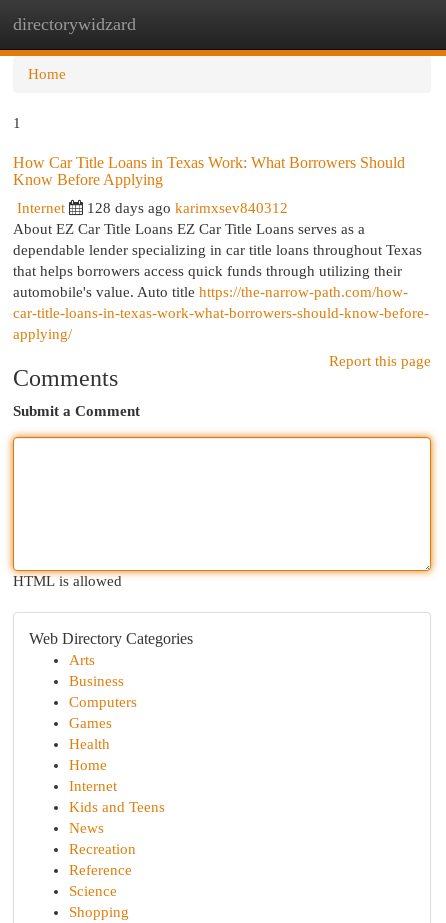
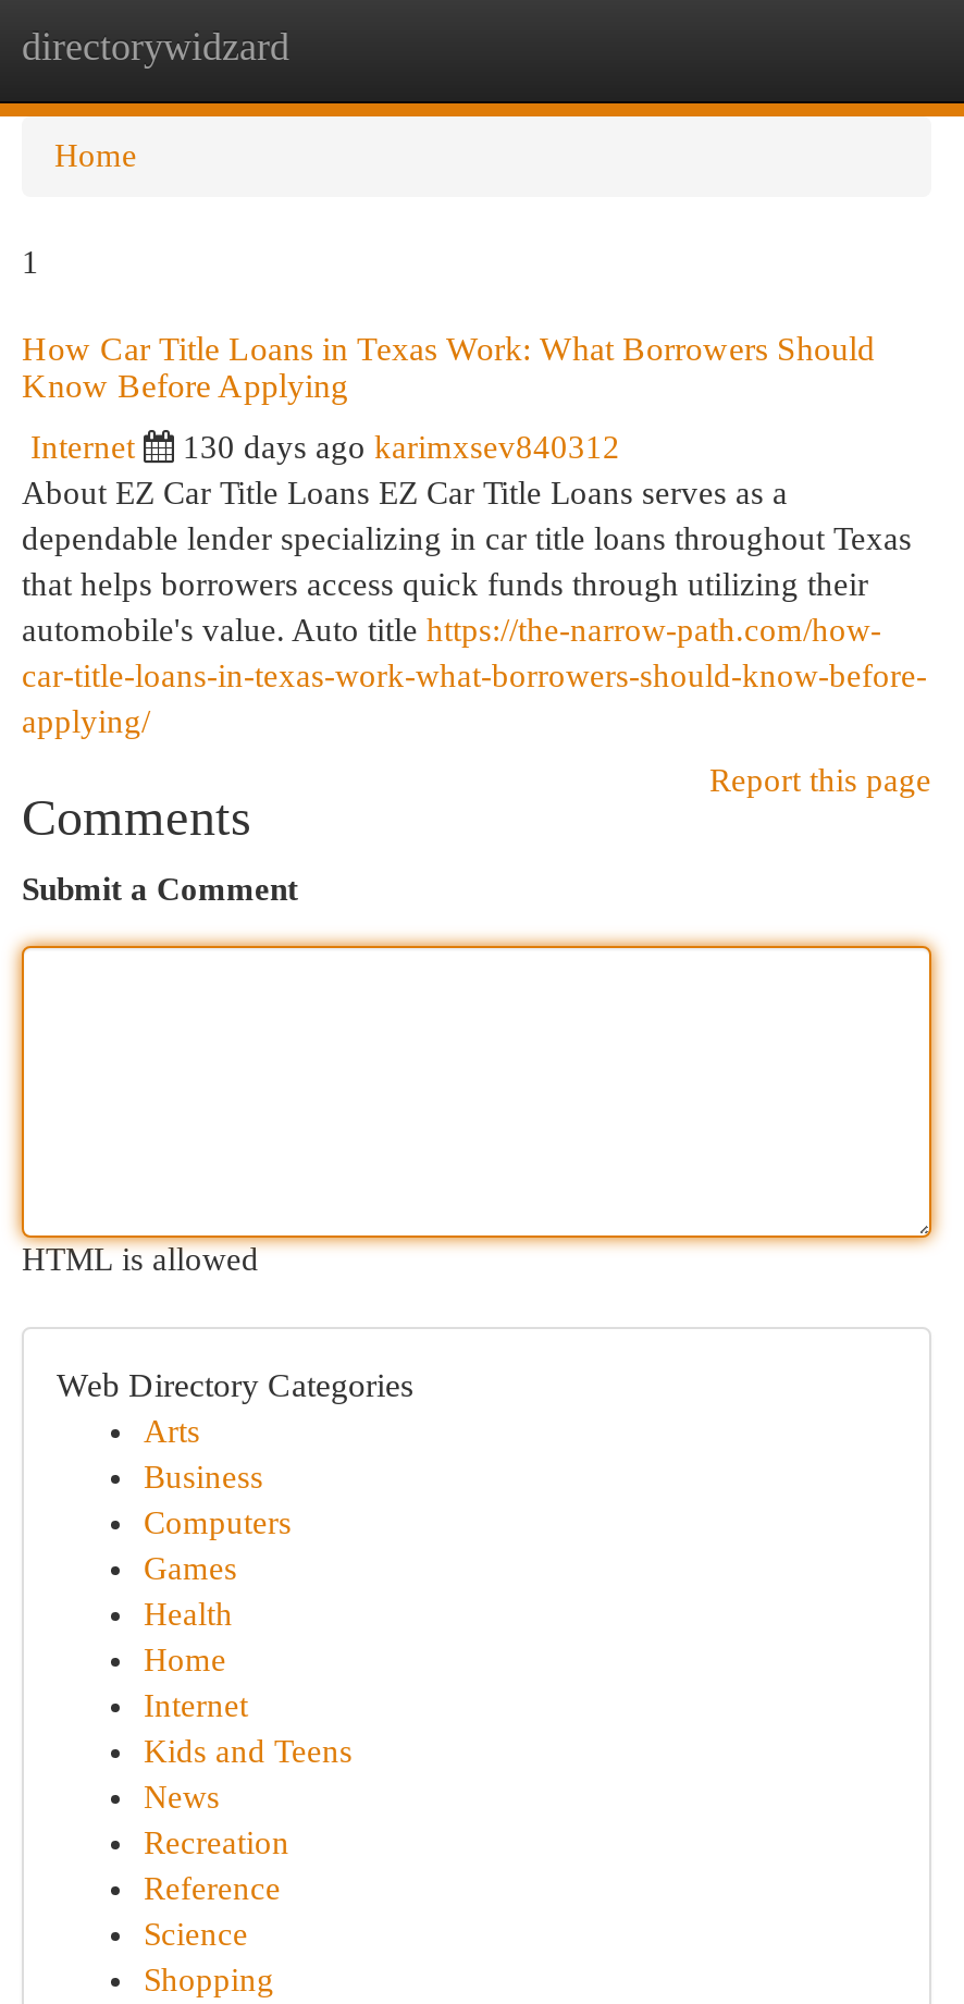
[87,200,288,216] 128 days ago karimxsev840312 -> [183,430,620,465] 130 days ago karimxsev840312

